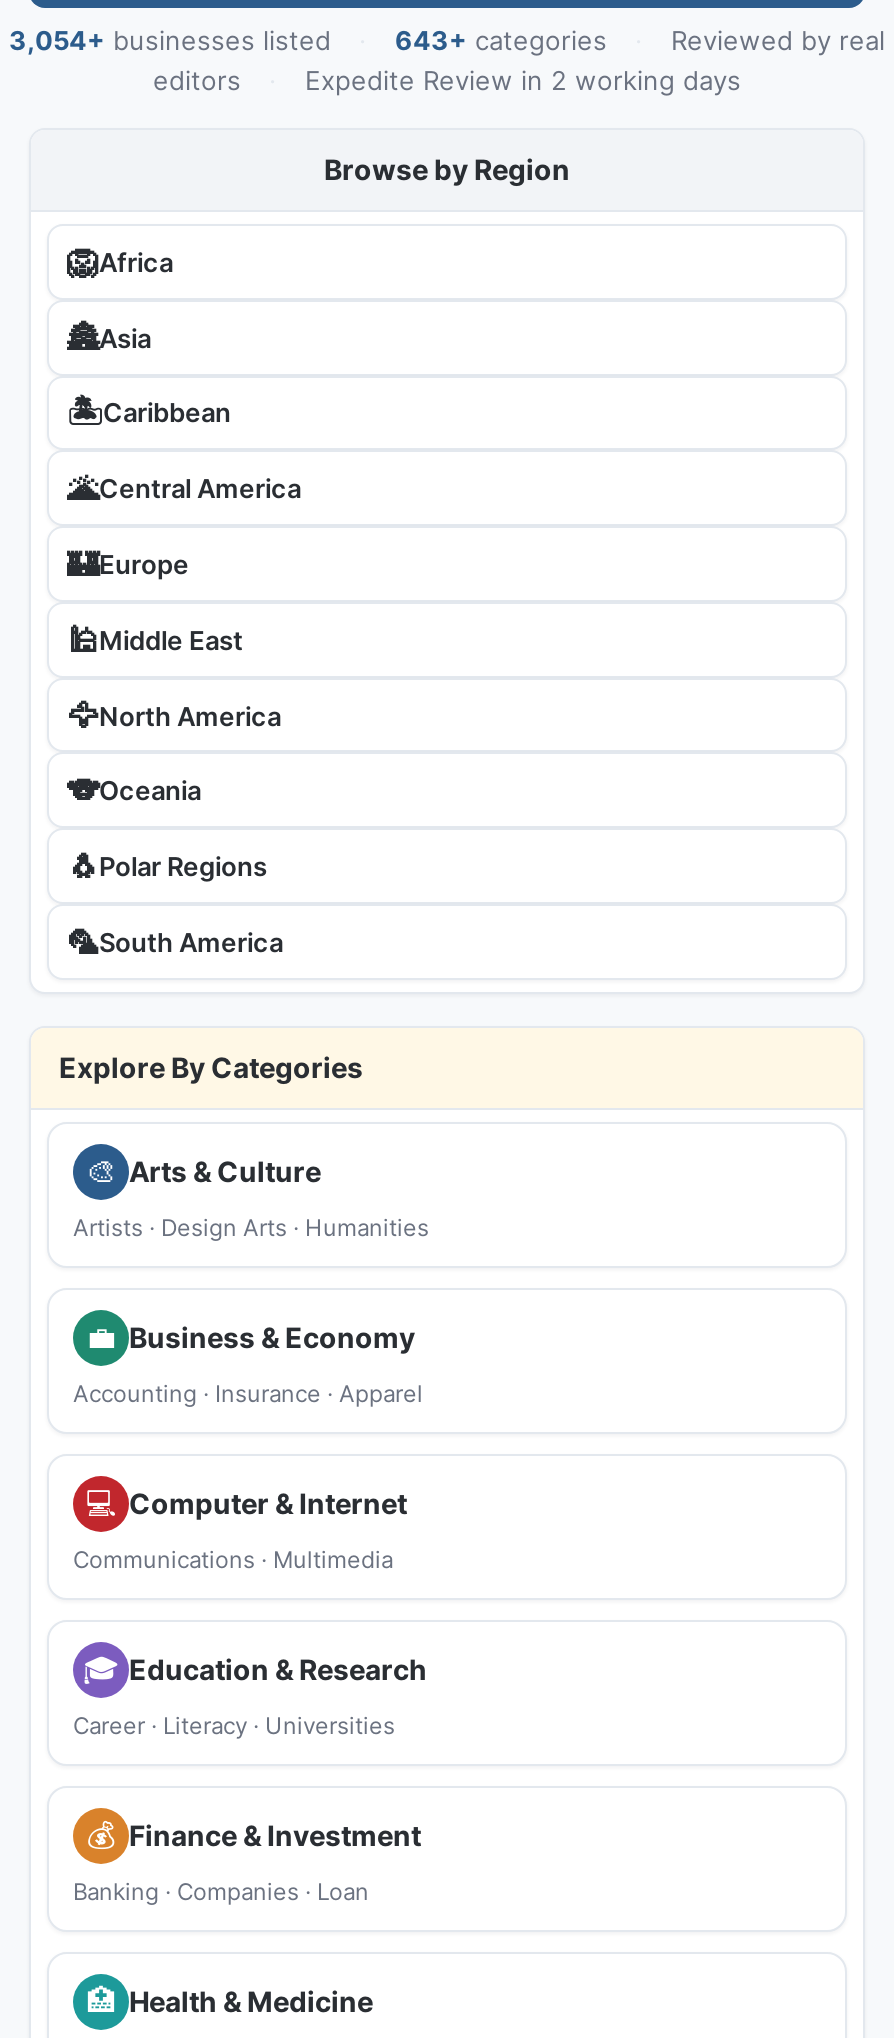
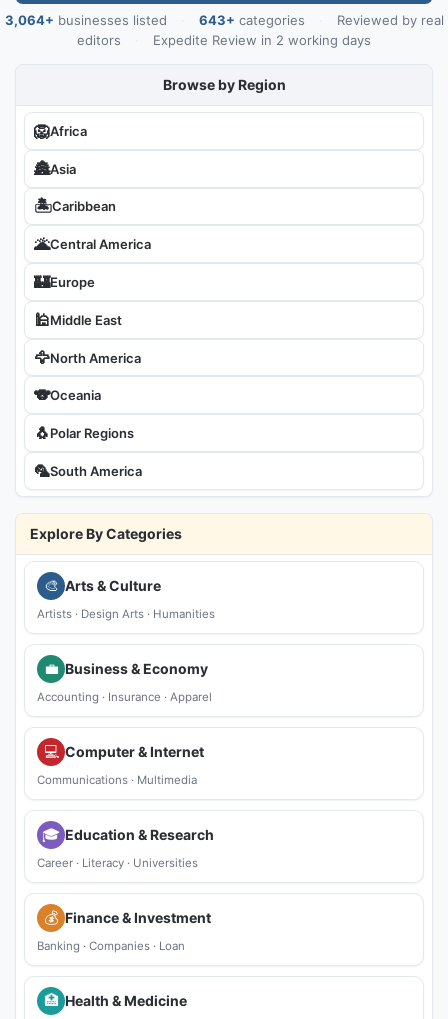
[9,24,331,56] 3,054+ businesses listed -> [4,12,166,28] 3,064+ businesses listed

